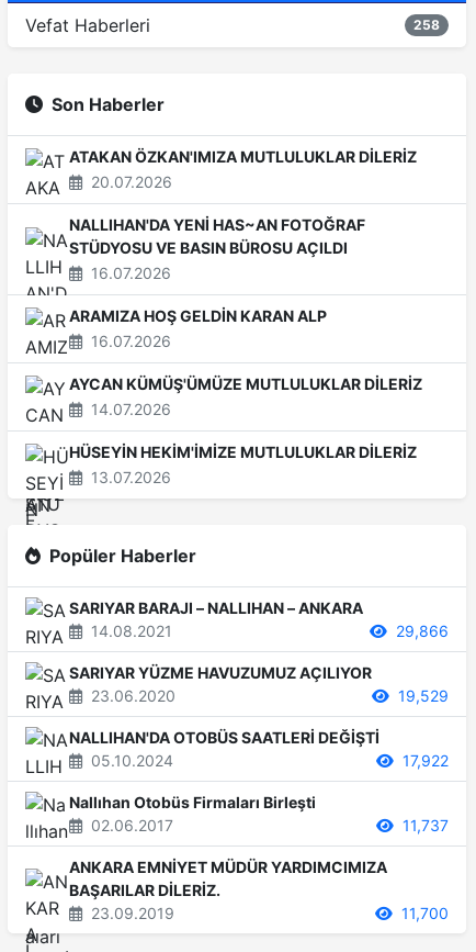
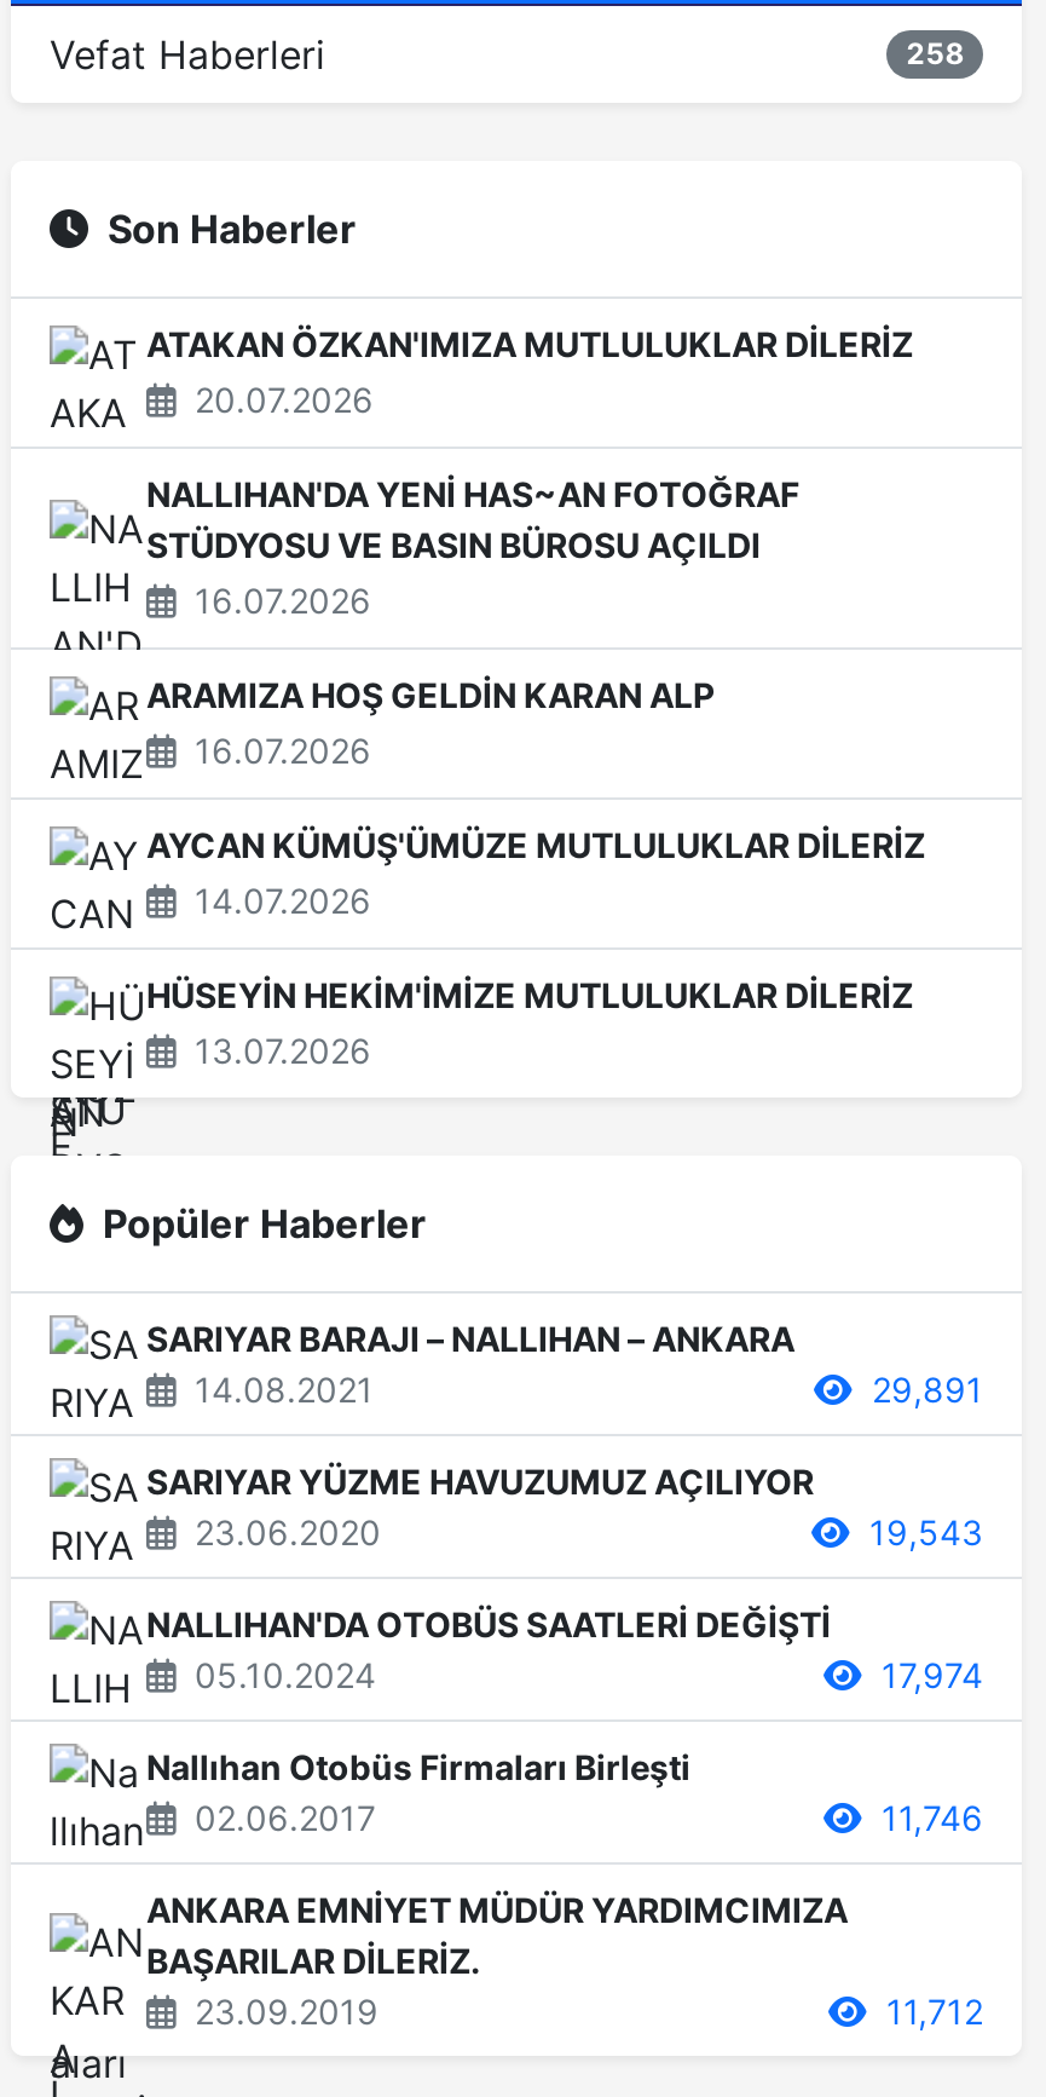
[392,622,449,640] 29,866 -> [862,1369,983,1410] 29,891
[394,687,449,705] 19,529 -> [860,1512,983,1553] 19,543
[398,751,449,770] 17,922 -> [872,1655,983,1696] 17,974
[398,816,449,835] 11,737 -> [872,1798,983,1839] 11,746
[397,904,449,923] 11,700 -> [877,1991,983,2032] 11,712

